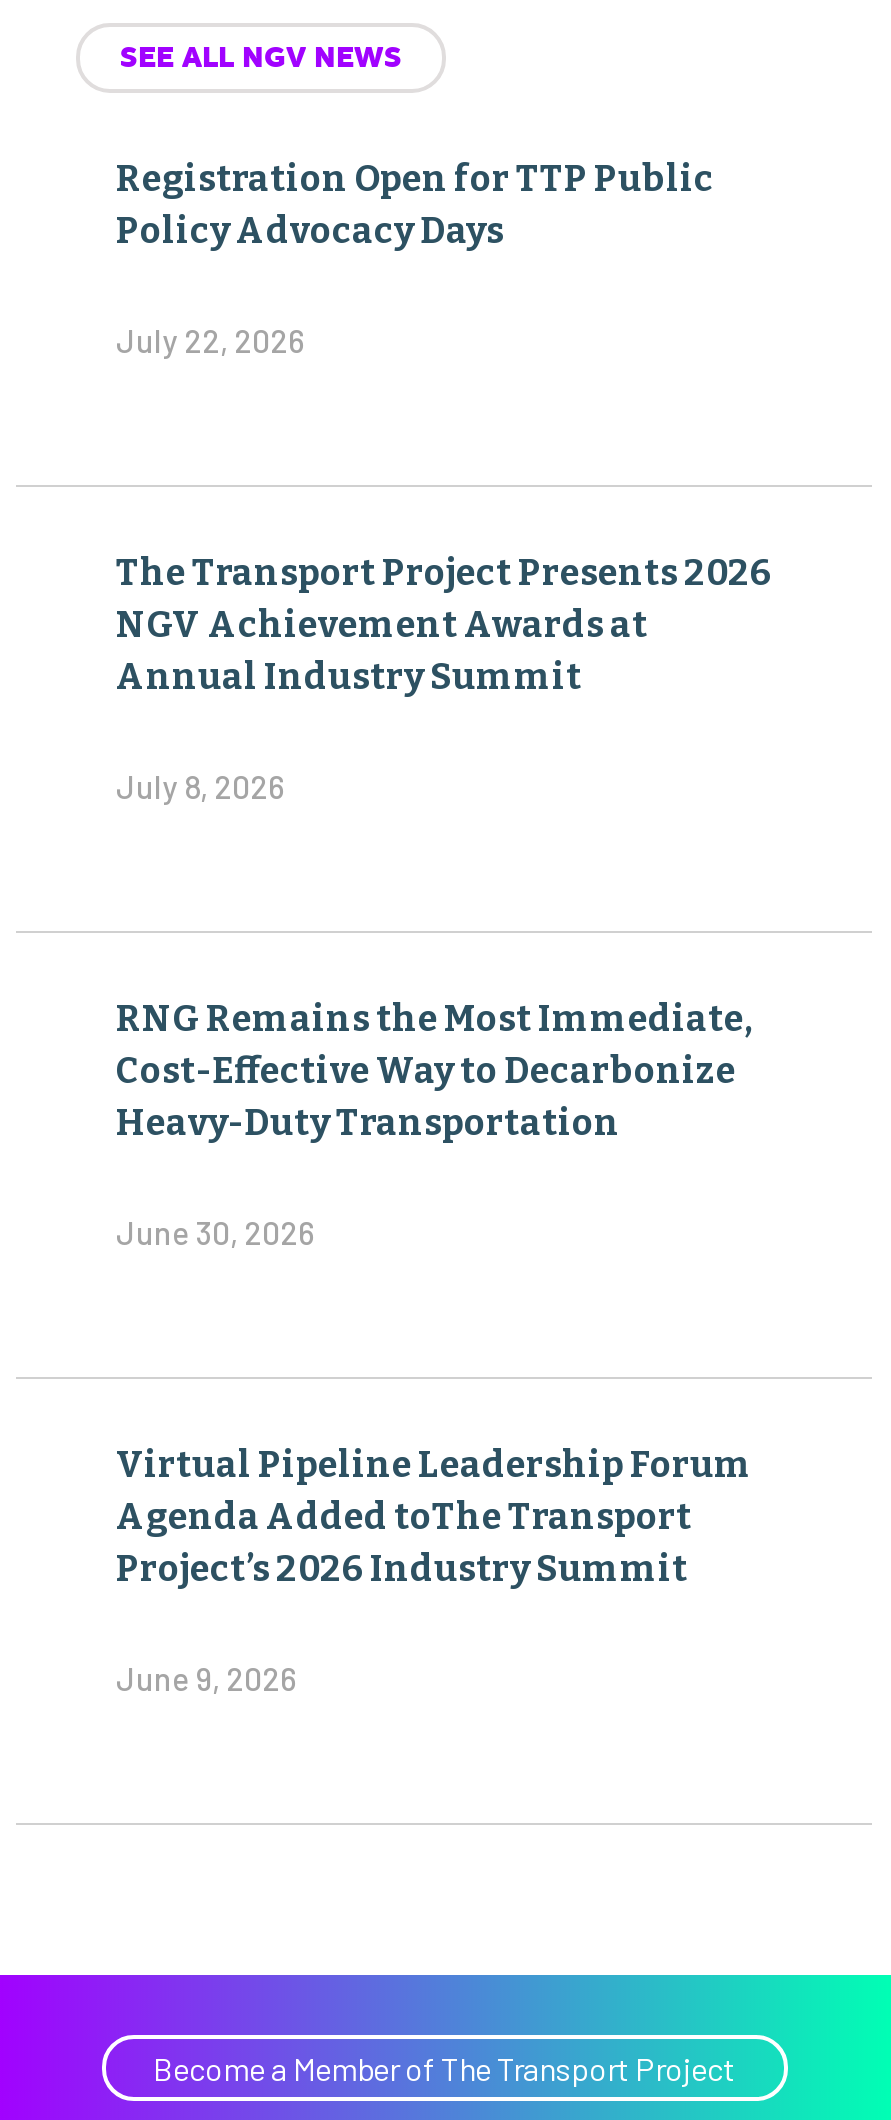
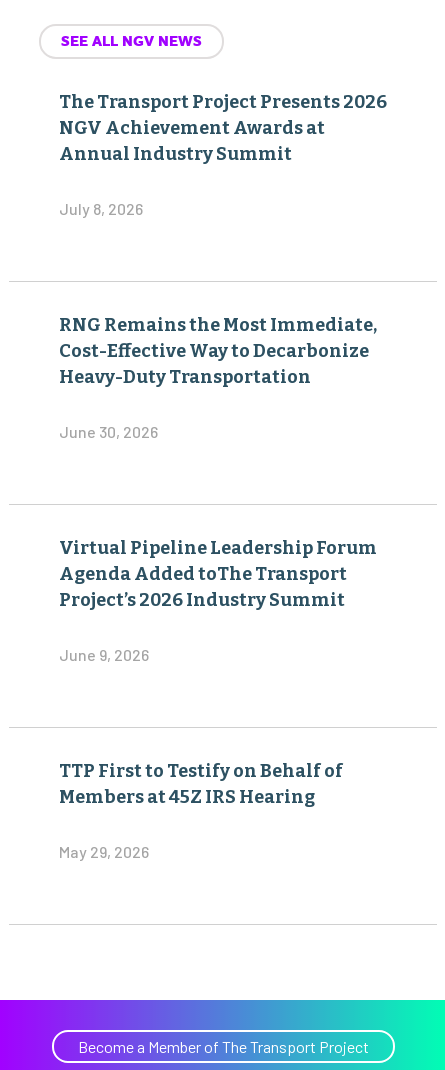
[116,157,714,359] Registration Open for TTP Public | Policy Advocacy Days | July 22, 2026 -> none
moved [116,551,772,1697] -> [59,91,387,664]: The Transport Project Presents 2026 | NGV Achievement Awards at | Annual Industry Summit | ... | Project’s 2026 Industry Summit | June 9, 2026
none -> [59,760,343,861] TTP First to Testify on Behalf of | Members at 45Z IRS Hearing | May 29, 2026

